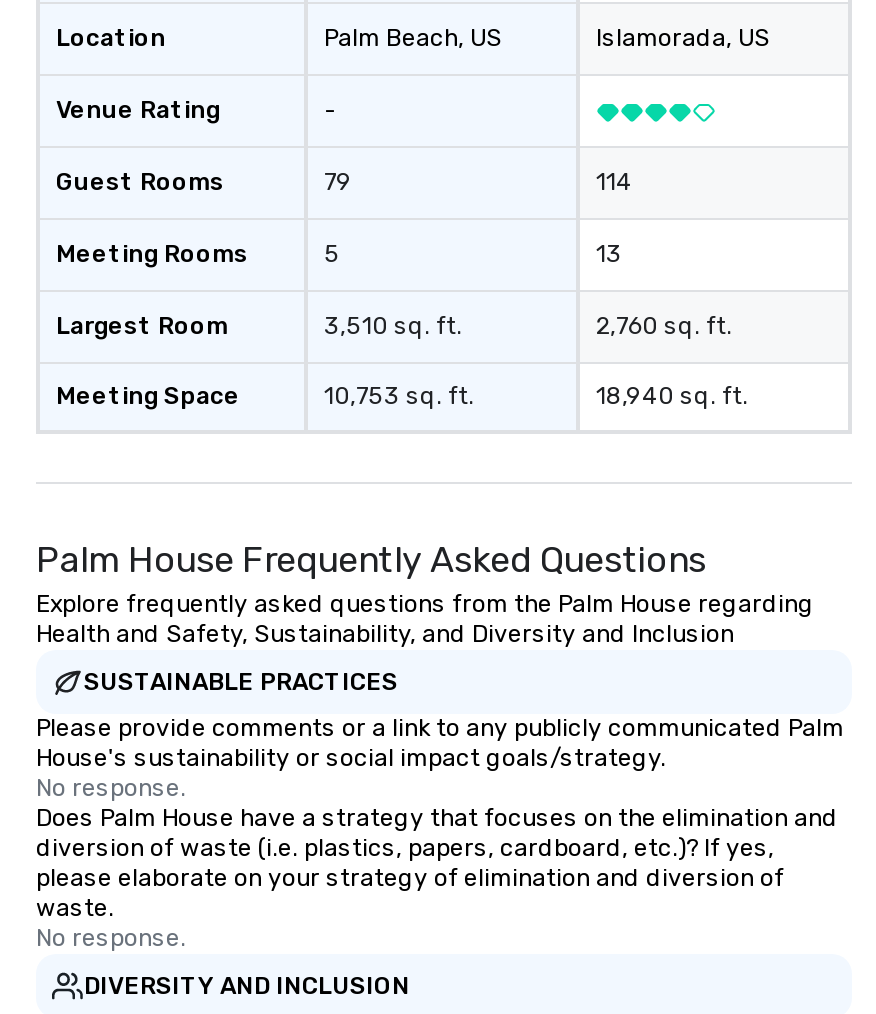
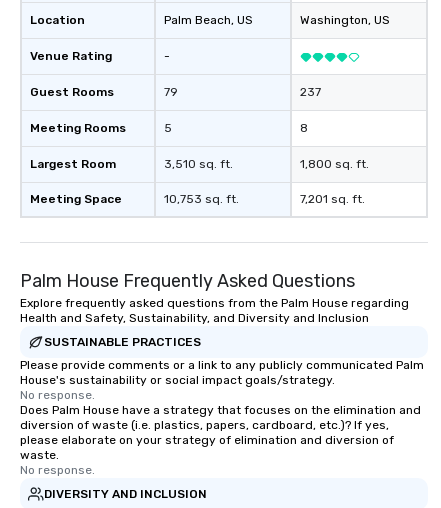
[596,24,770,52] Islamorada, US -> [300,13,390,27] Washington, US
[596,168,632,196] 114 -> [300,85,321,99] 237
[596,240,622,268] 13 -> [300,121,308,135] 8
[596,312,732,340] 2,760 sq. ft. -> [300,157,369,171] 1,800 sq. ft.
[596,382,748,410] 18,940 sq. ft. -> [300,192,365,206] 7,201 sq. ft.

